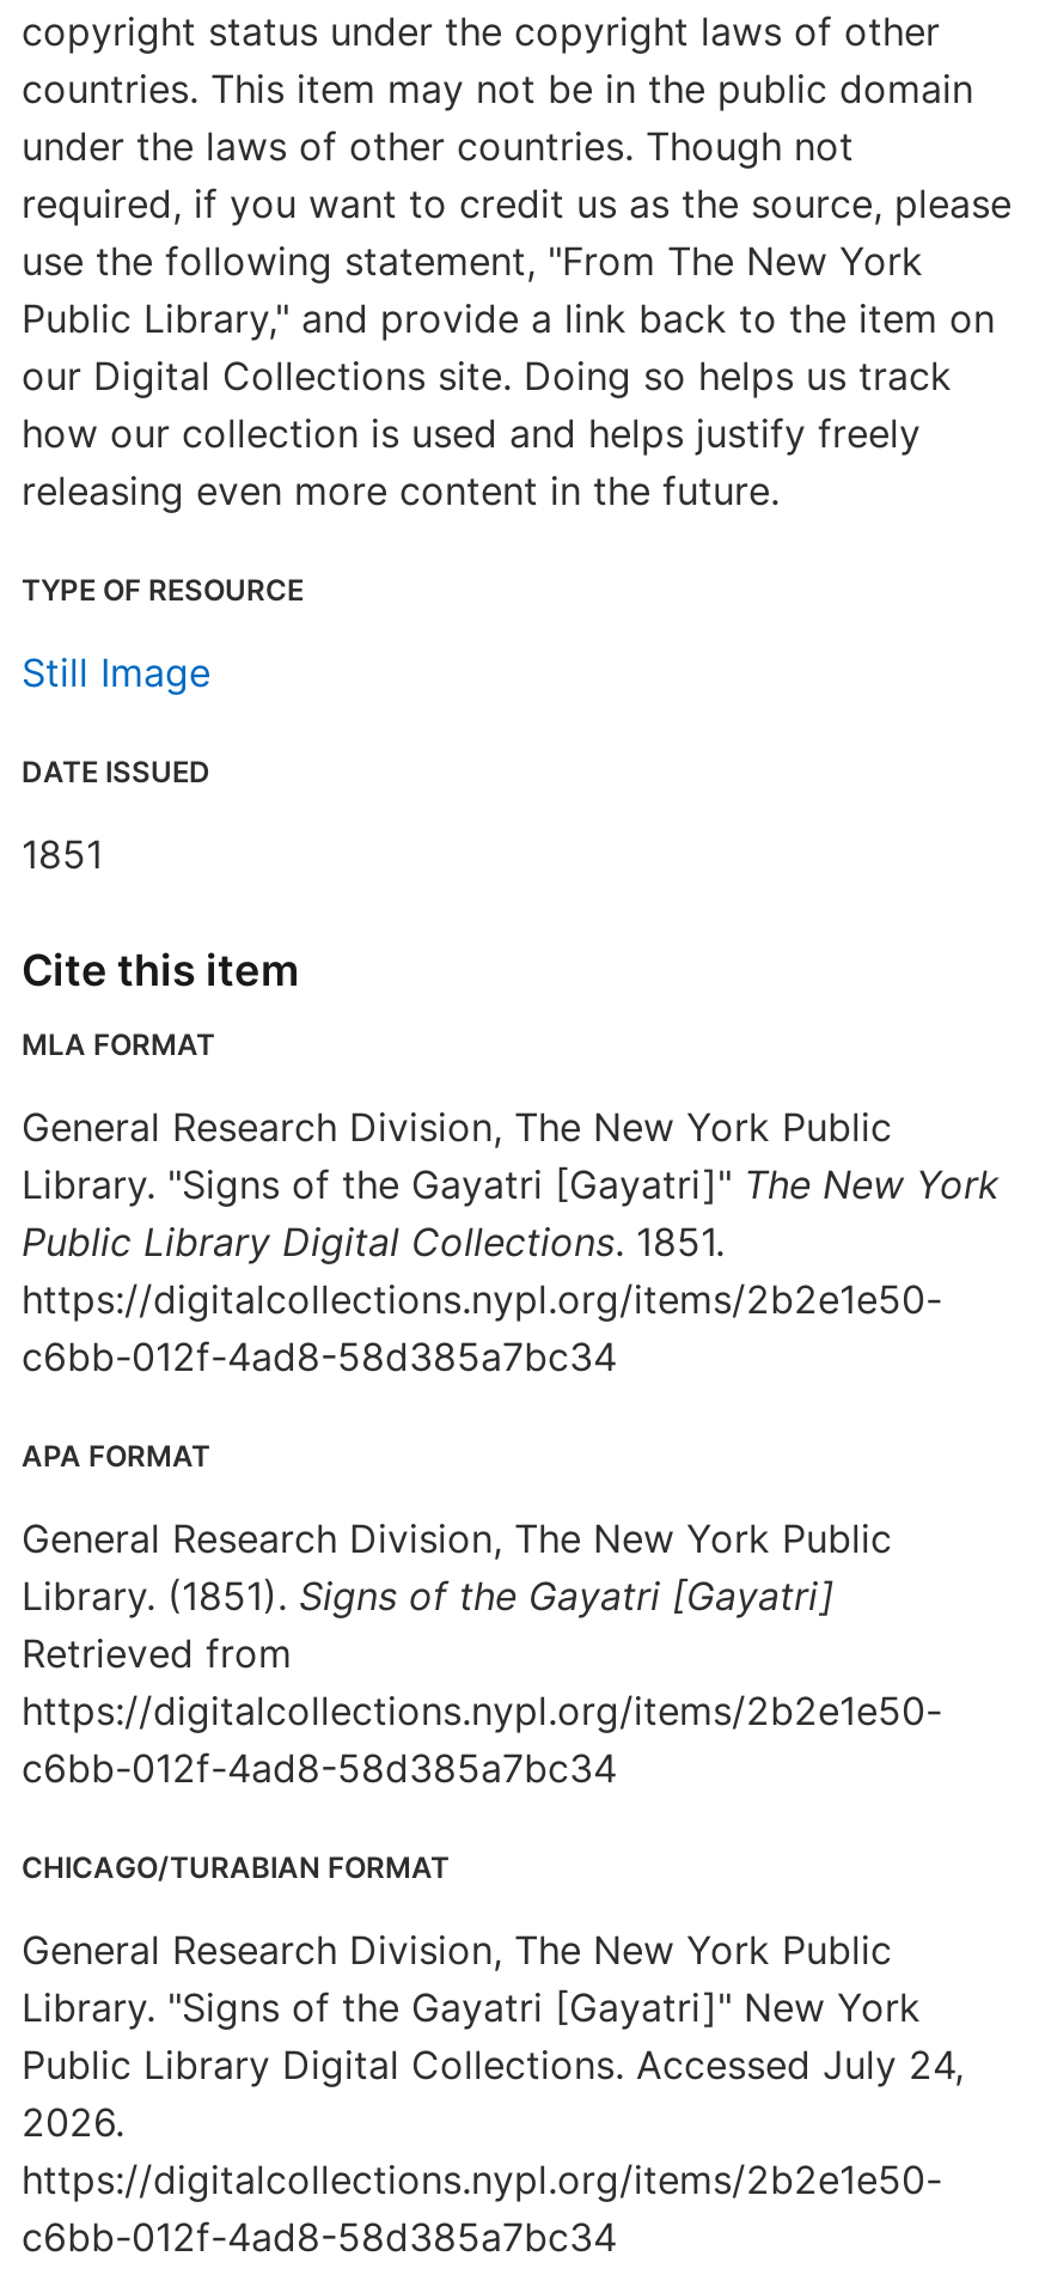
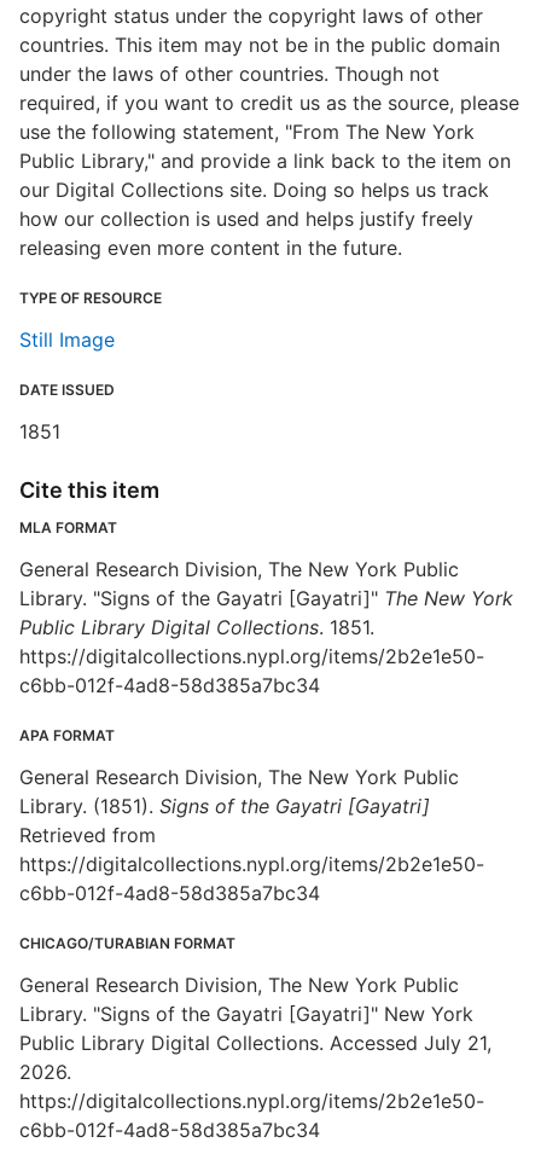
[22,2041,964,2088] Public Library Digital Collections. Accessed July 24, -> [19,1031,491,1055] Public Library Digital Collections. Accessed July 21,

